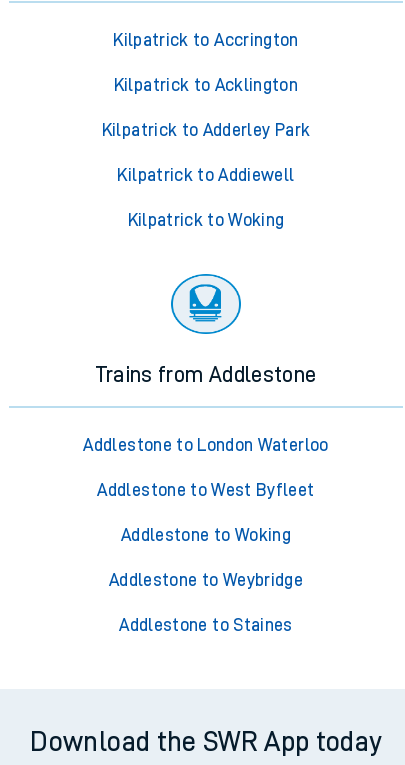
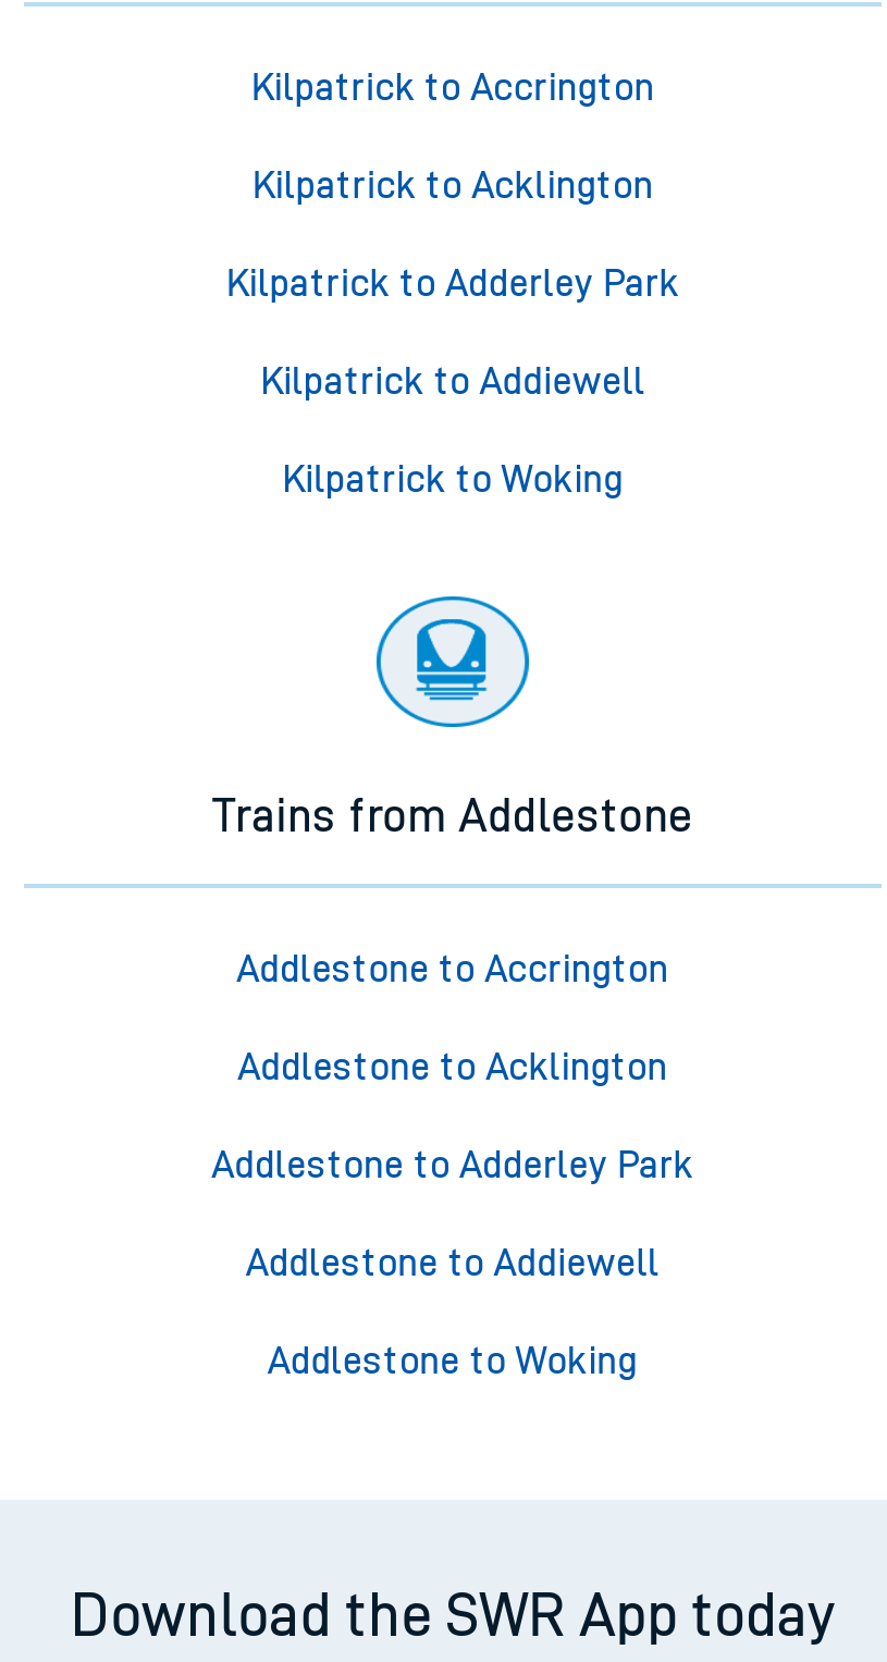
[83,436,329,499] Addlestone to London Waterloo | Addlestone to West Byfleet -> [212,950,694,1283] Addlestone to Accrington | Addlestone to Acklington | Addlestone to Adderley Park | Addlestone to Addiewell
moved [121,526,291,544] -> [268,1342,638,1381]: Addlestone to Woking
[109,571,303,634] Addlestone to Weybridge | Addlestone to Staines -> none

